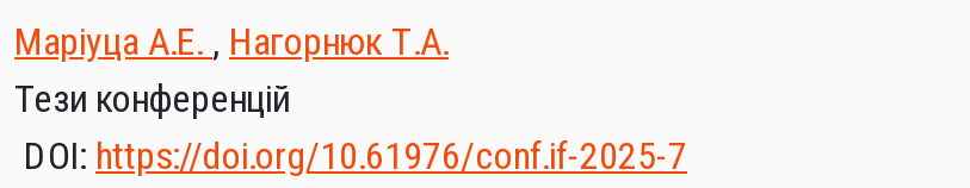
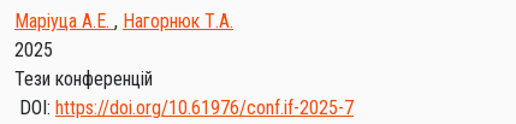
none -> [14,39,53,61] 2025

